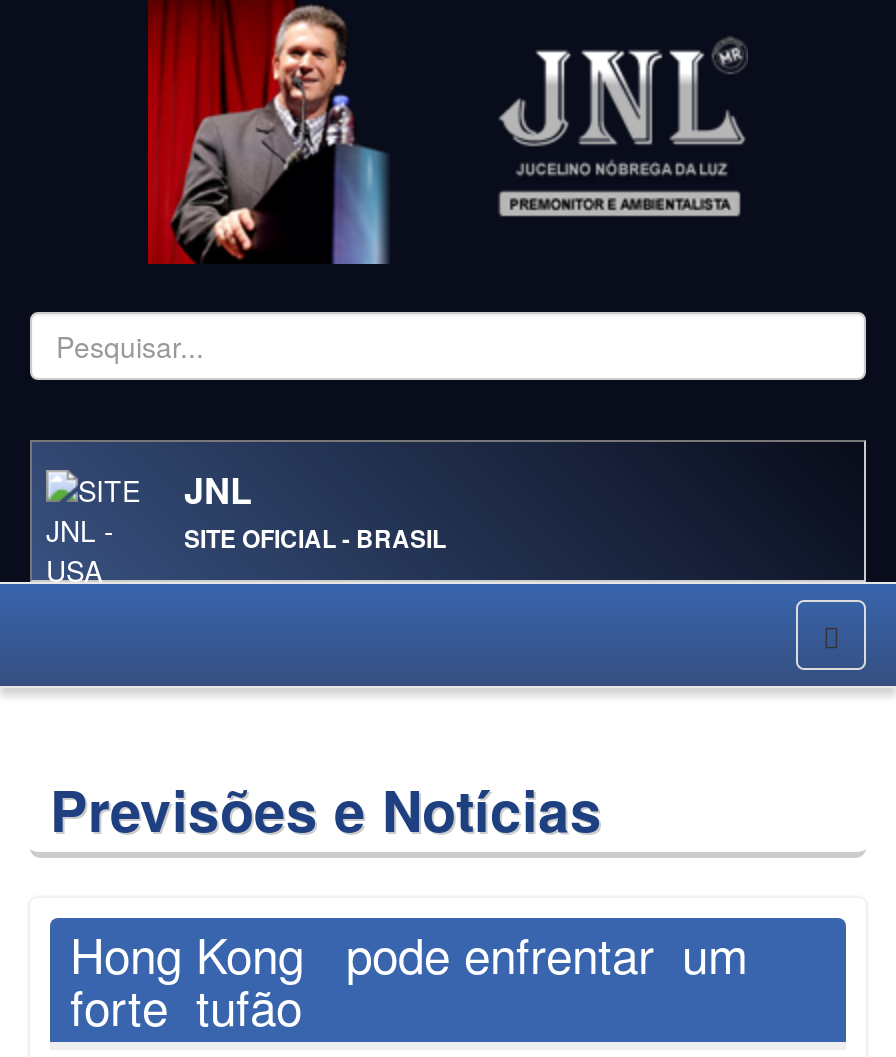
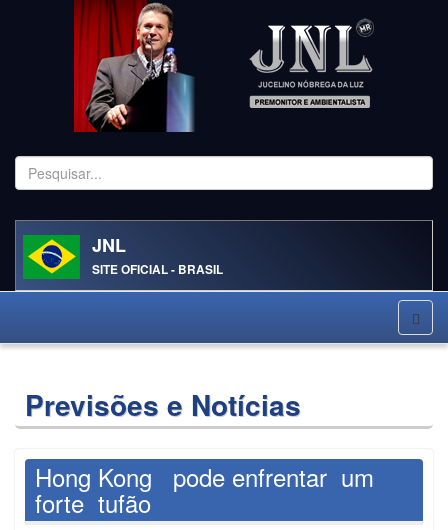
[44,468,158,582] [image] -> [23,235,80,290] [image]

